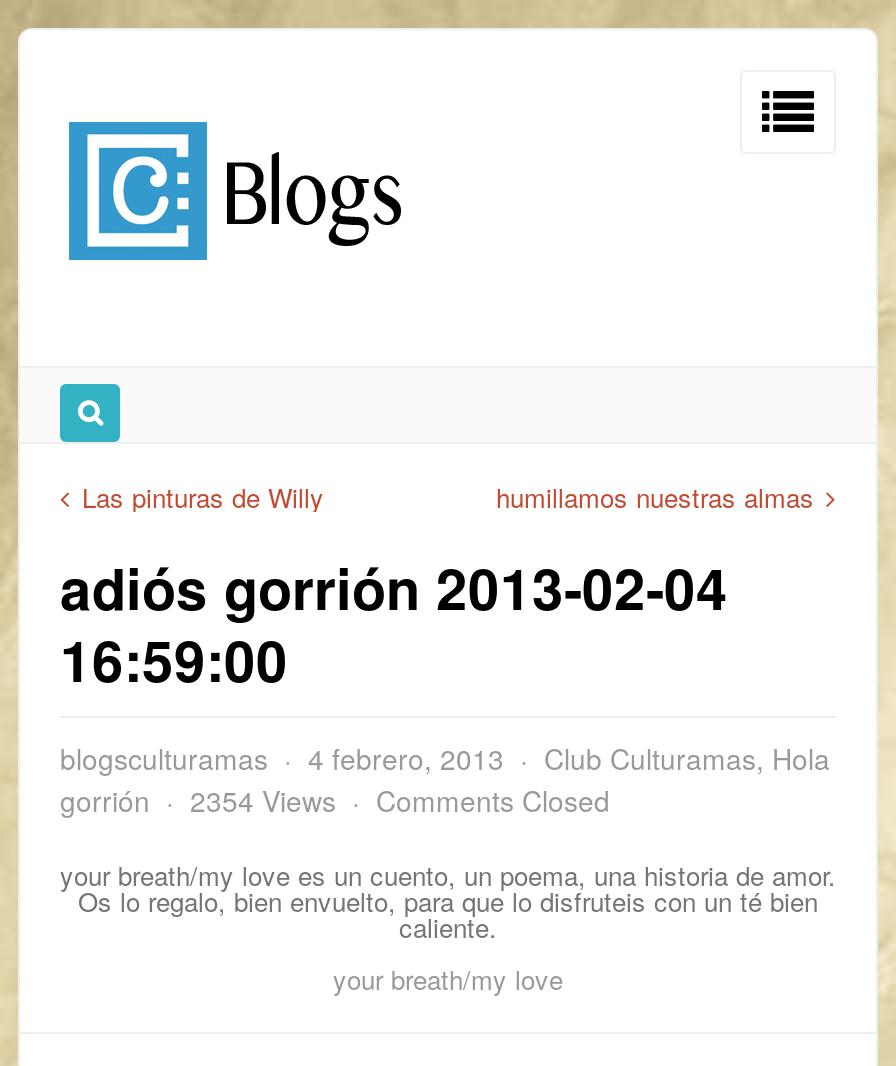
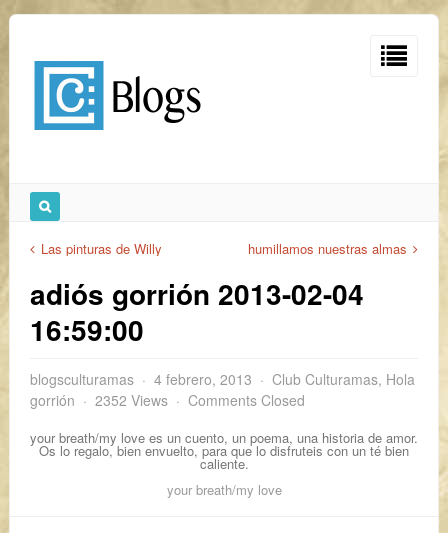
[60,780,610,820] gorrión 2354 Views Comments Closed -> [30,390,305,410] gorrión 2352 Views Comments Closed

